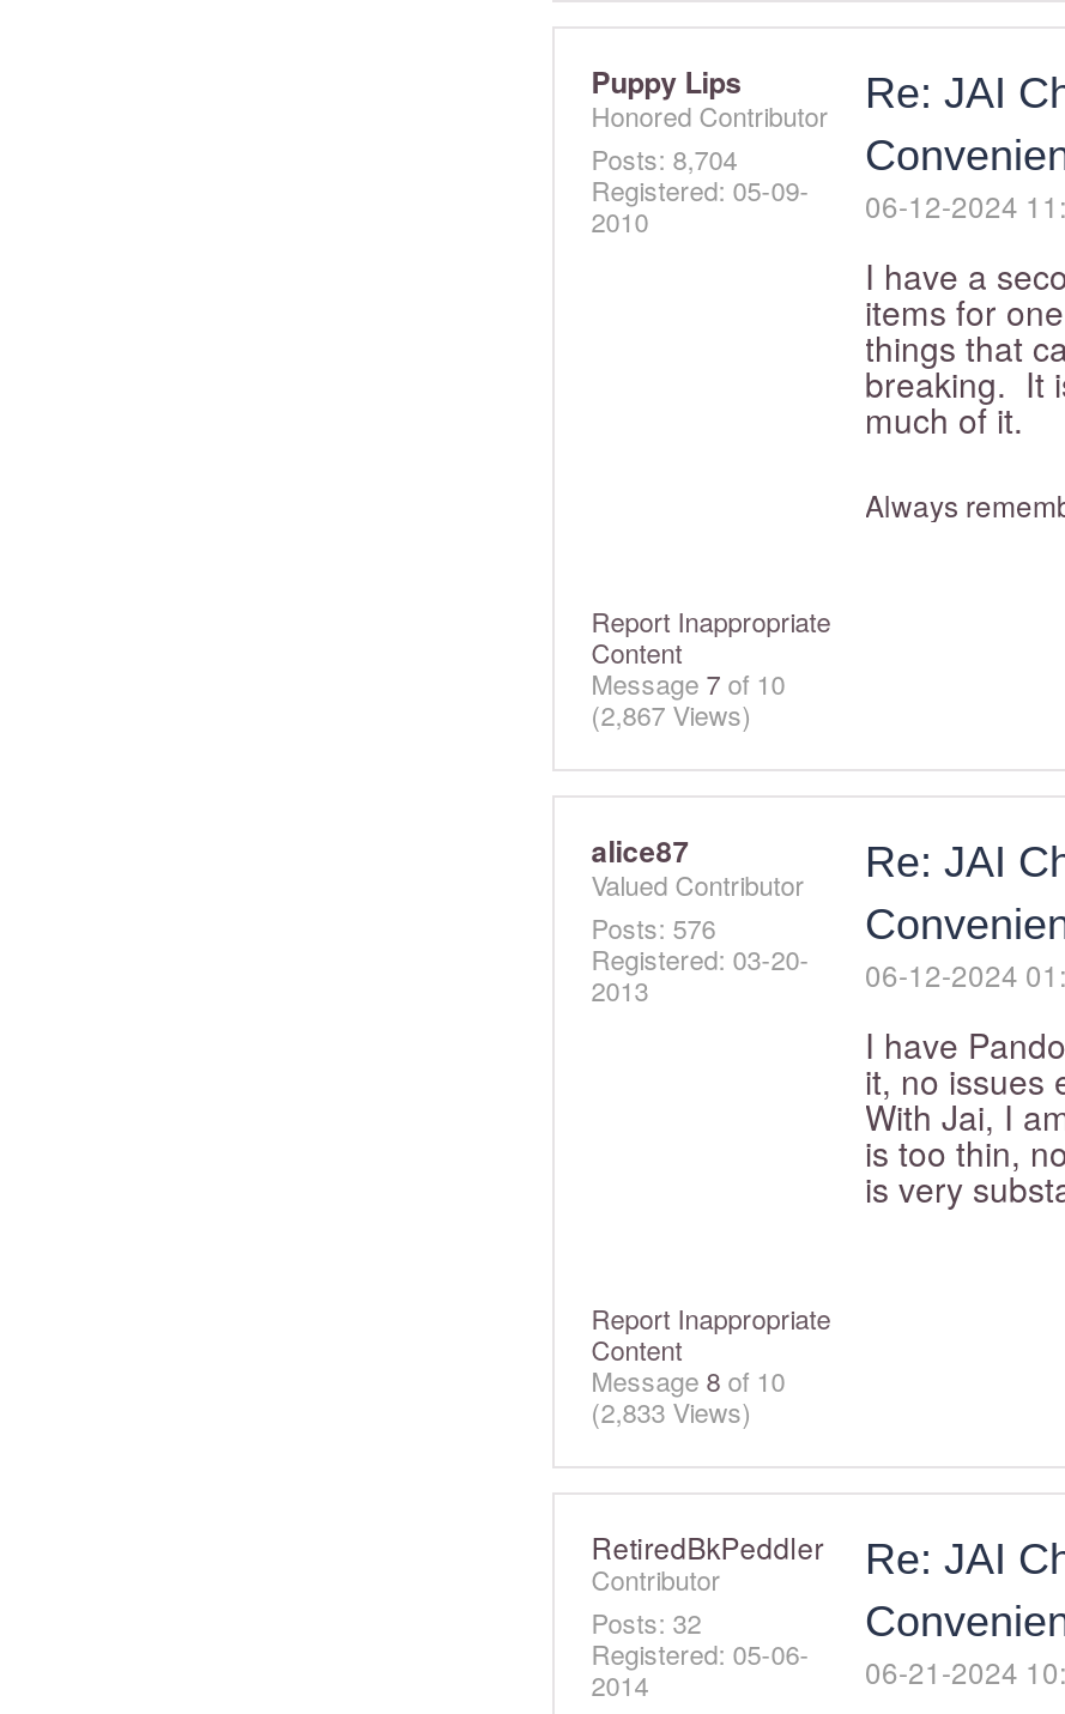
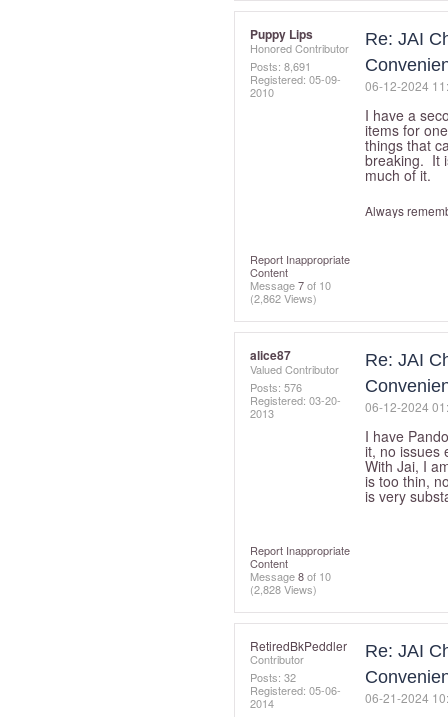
[591,139,737,177] Posts: 8,704 -> [250,58,311,74] Posts: 8,691
[591,695,752,733] (2,867 Views) -> [250,290,317,306] (2,862 Views)
[591,1392,752,1430] (2,833 Views) -> [250,581,317,597] (2,828 Views)

